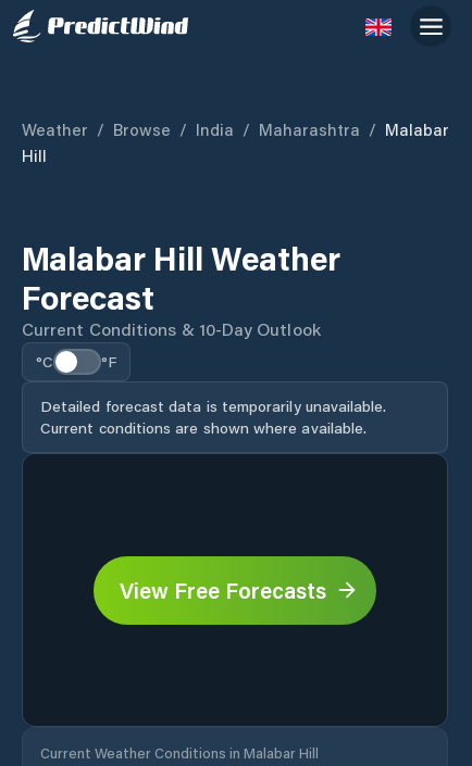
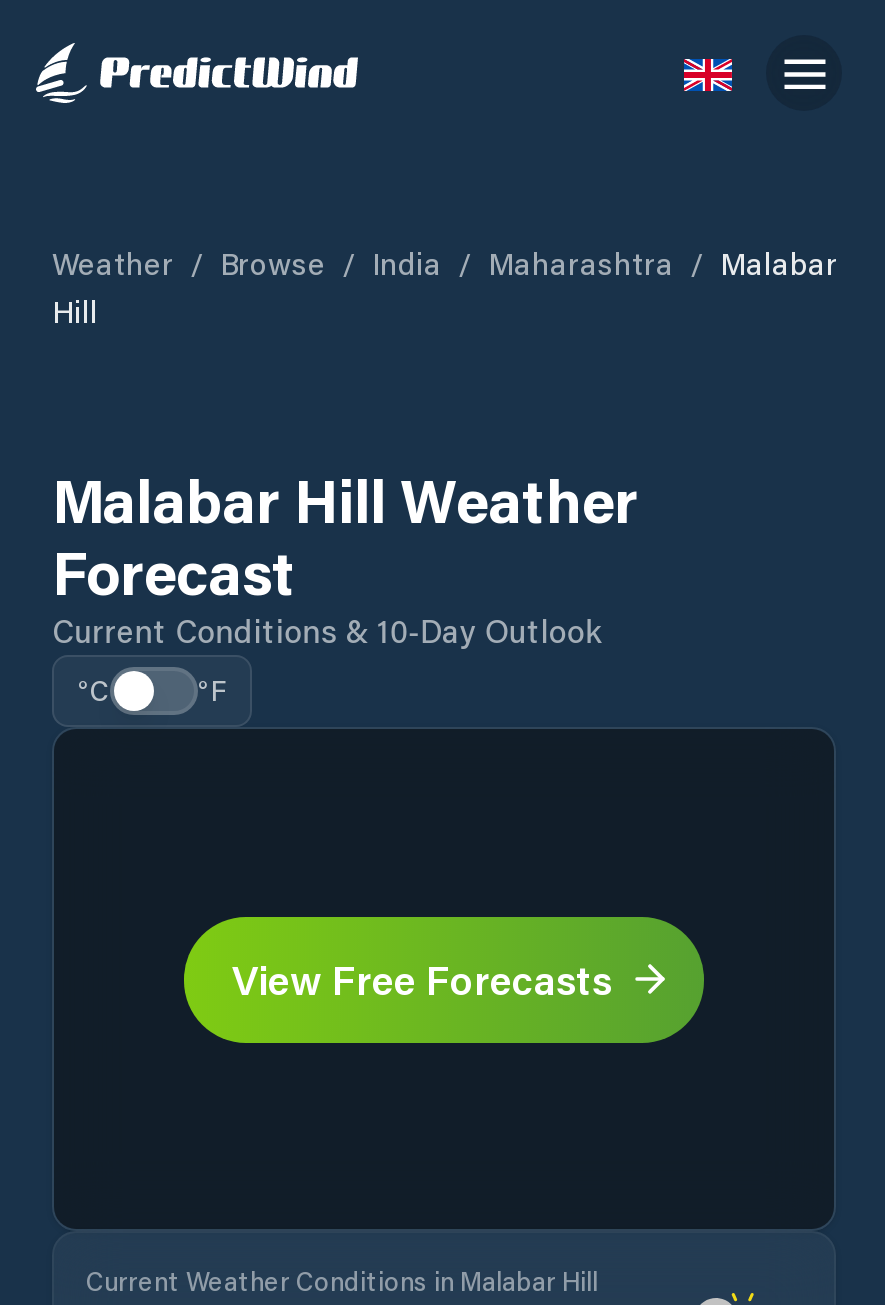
[40,395,387,438] Detailed forecast data is temporarily unavailable. | Current conditions are shown where available. -> none

